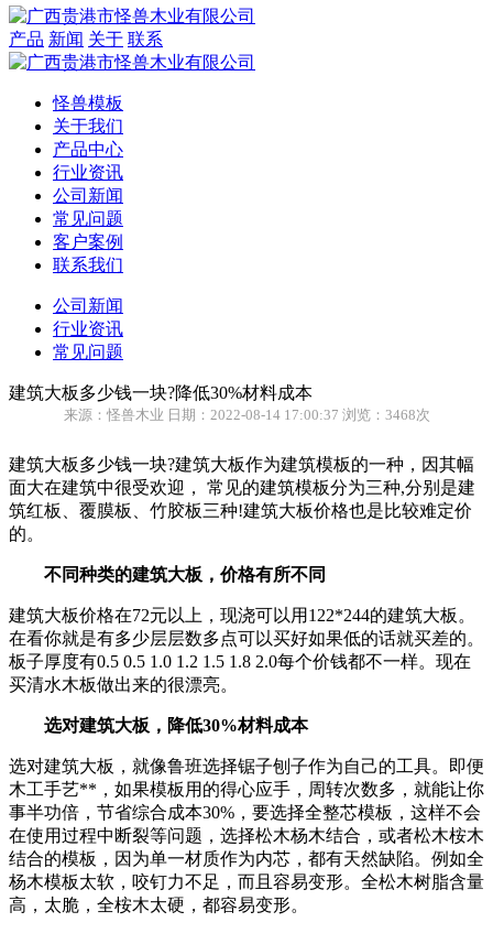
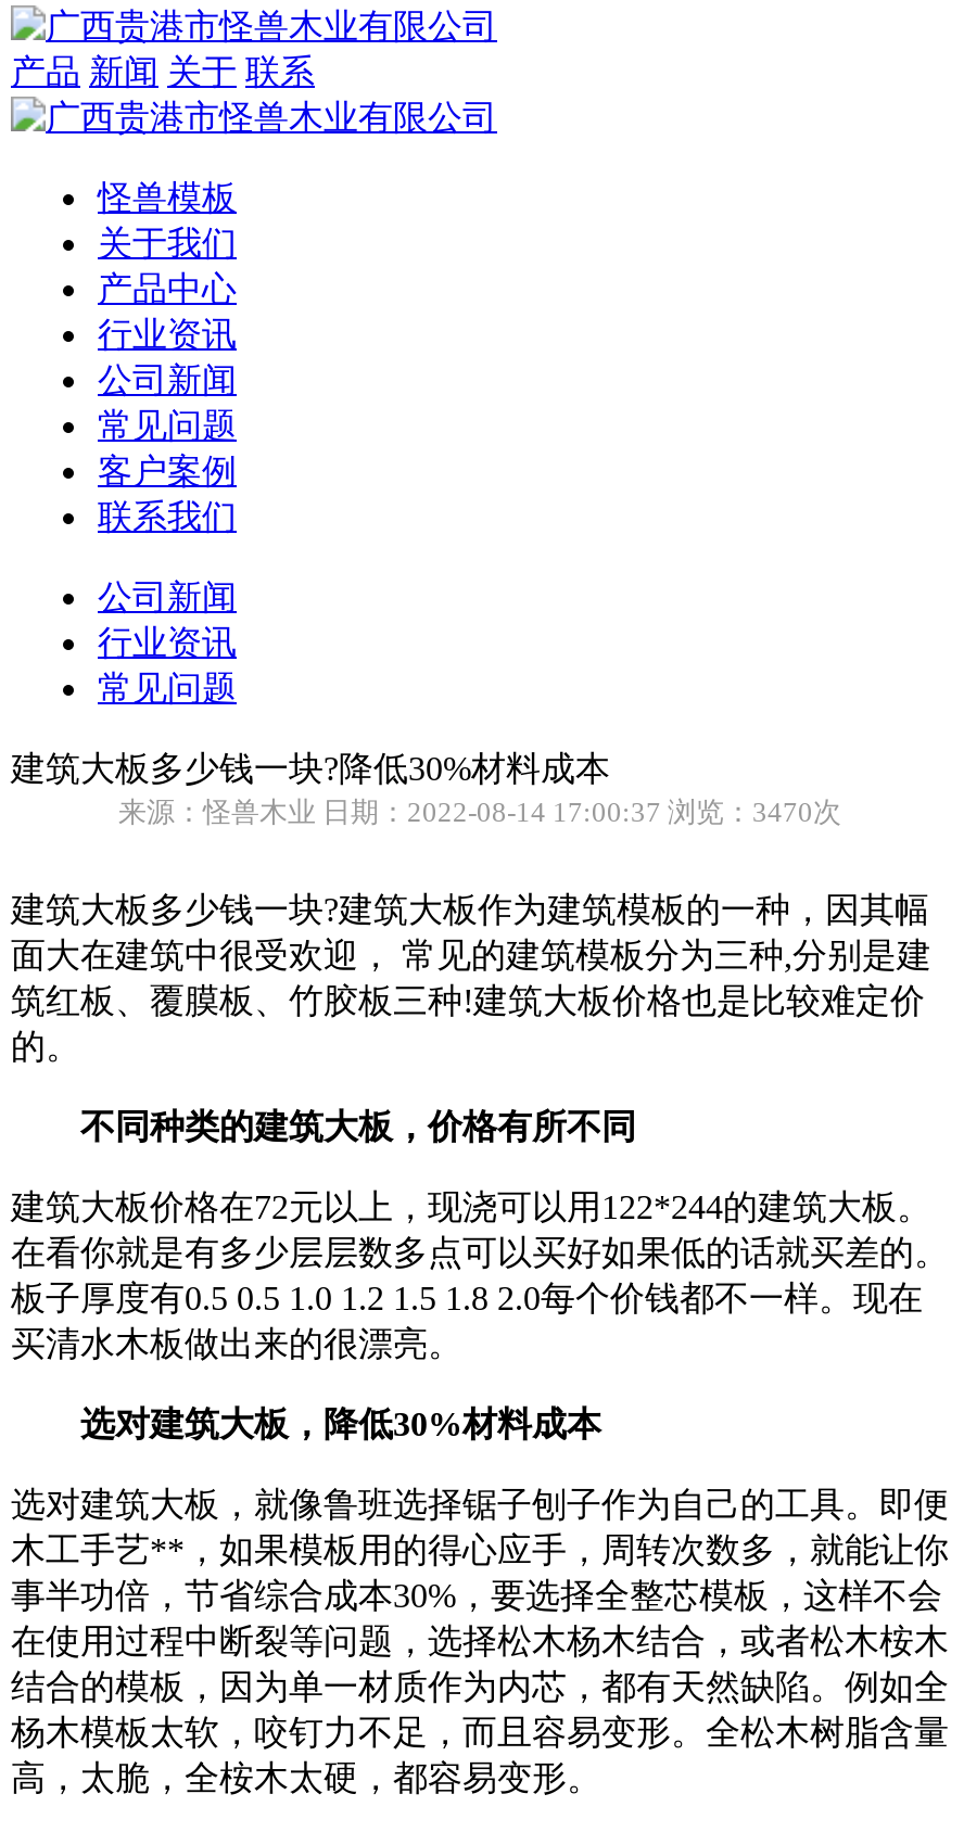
[63,406,430,423] 来源：怪兽木业 日期：2022-08-14 17:00:37 浏览：3468次 -> [118,796,841,828] 来源：怪兽木业 日期：2022-08-14 17:00:37 浏览：3470次

